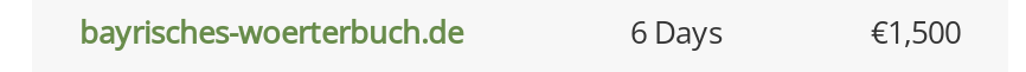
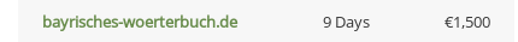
[630,11,723,53] 6 Days -> [322,11,369,32] 9 Days

